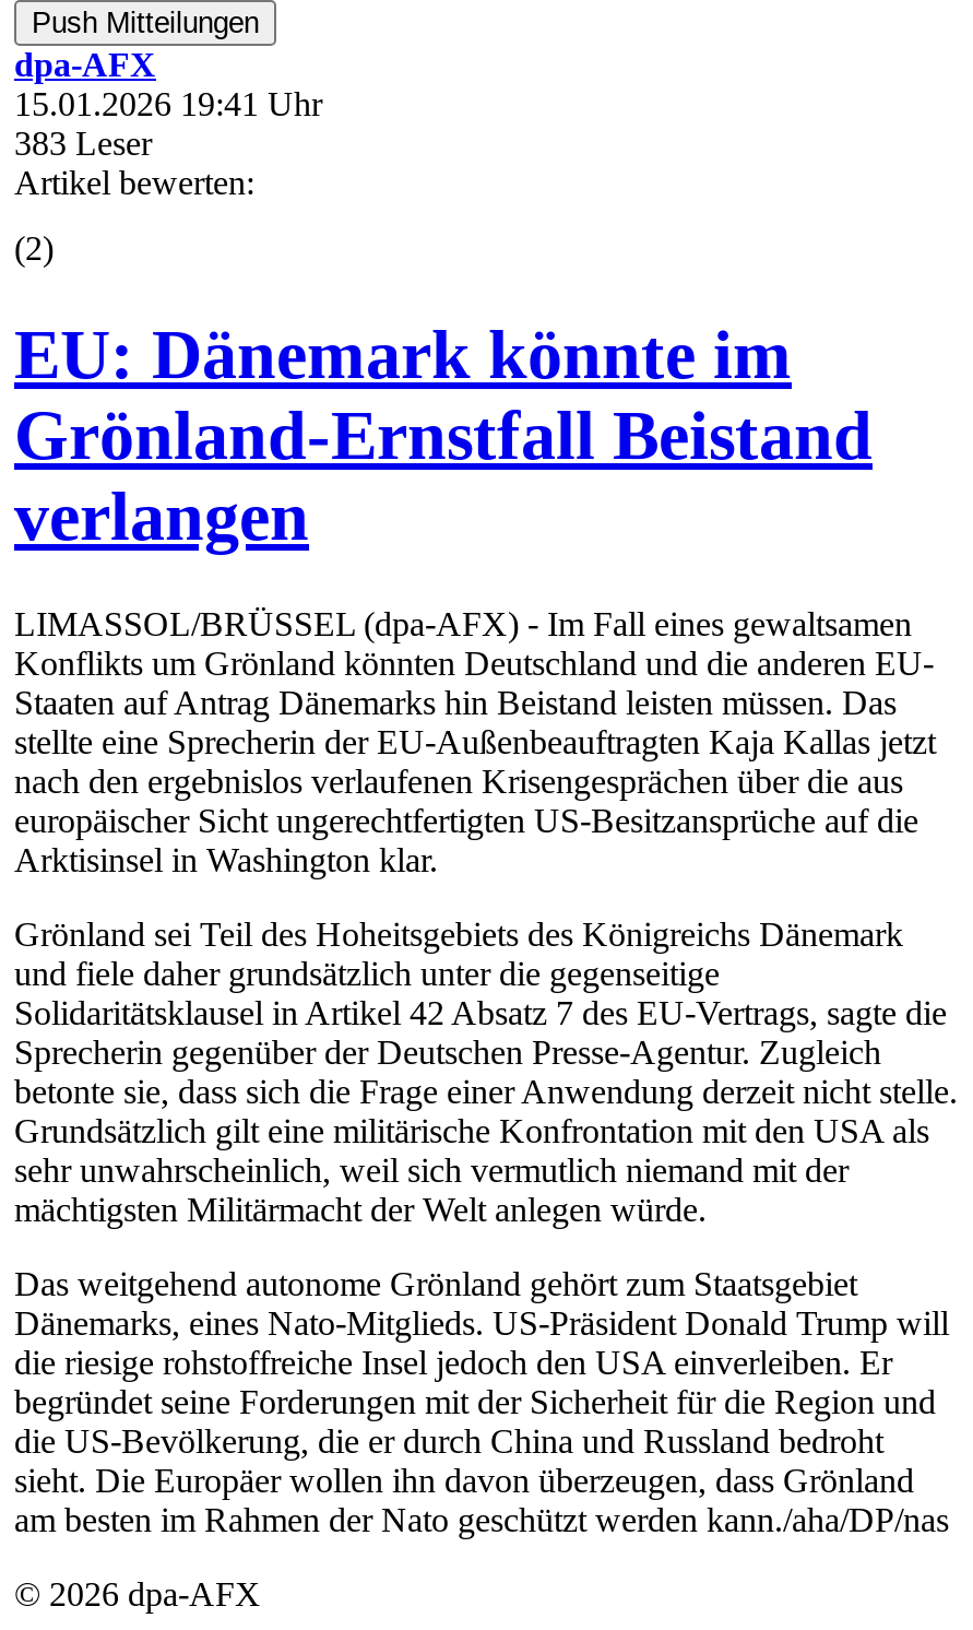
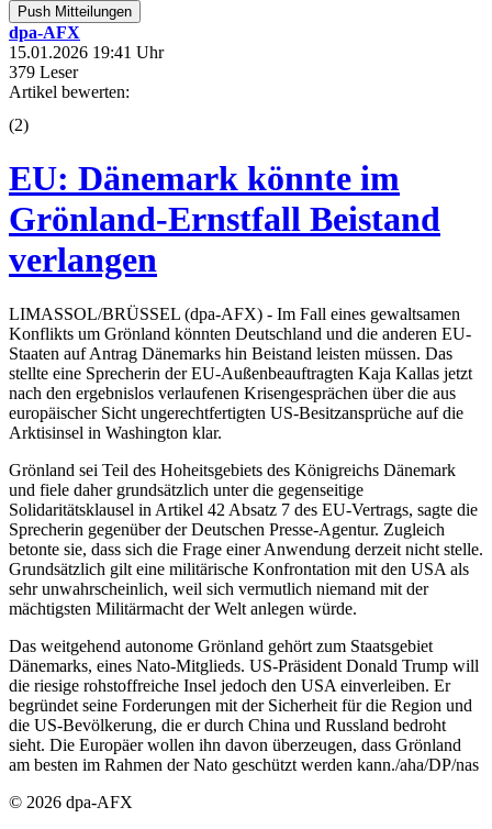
[14,125,152,162] 383 Leser -> [9,63,78,81] 379 Leser

